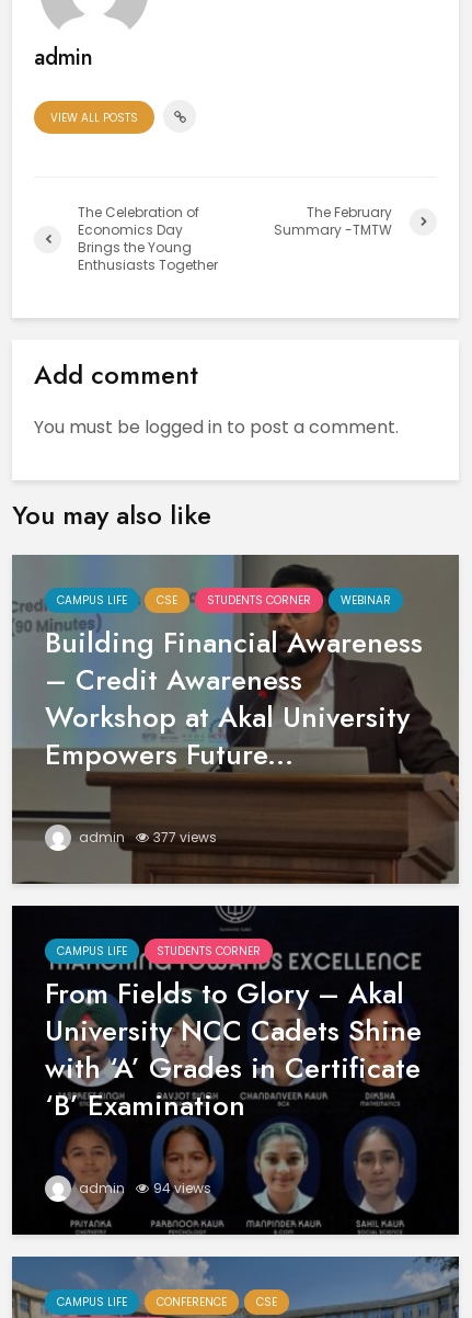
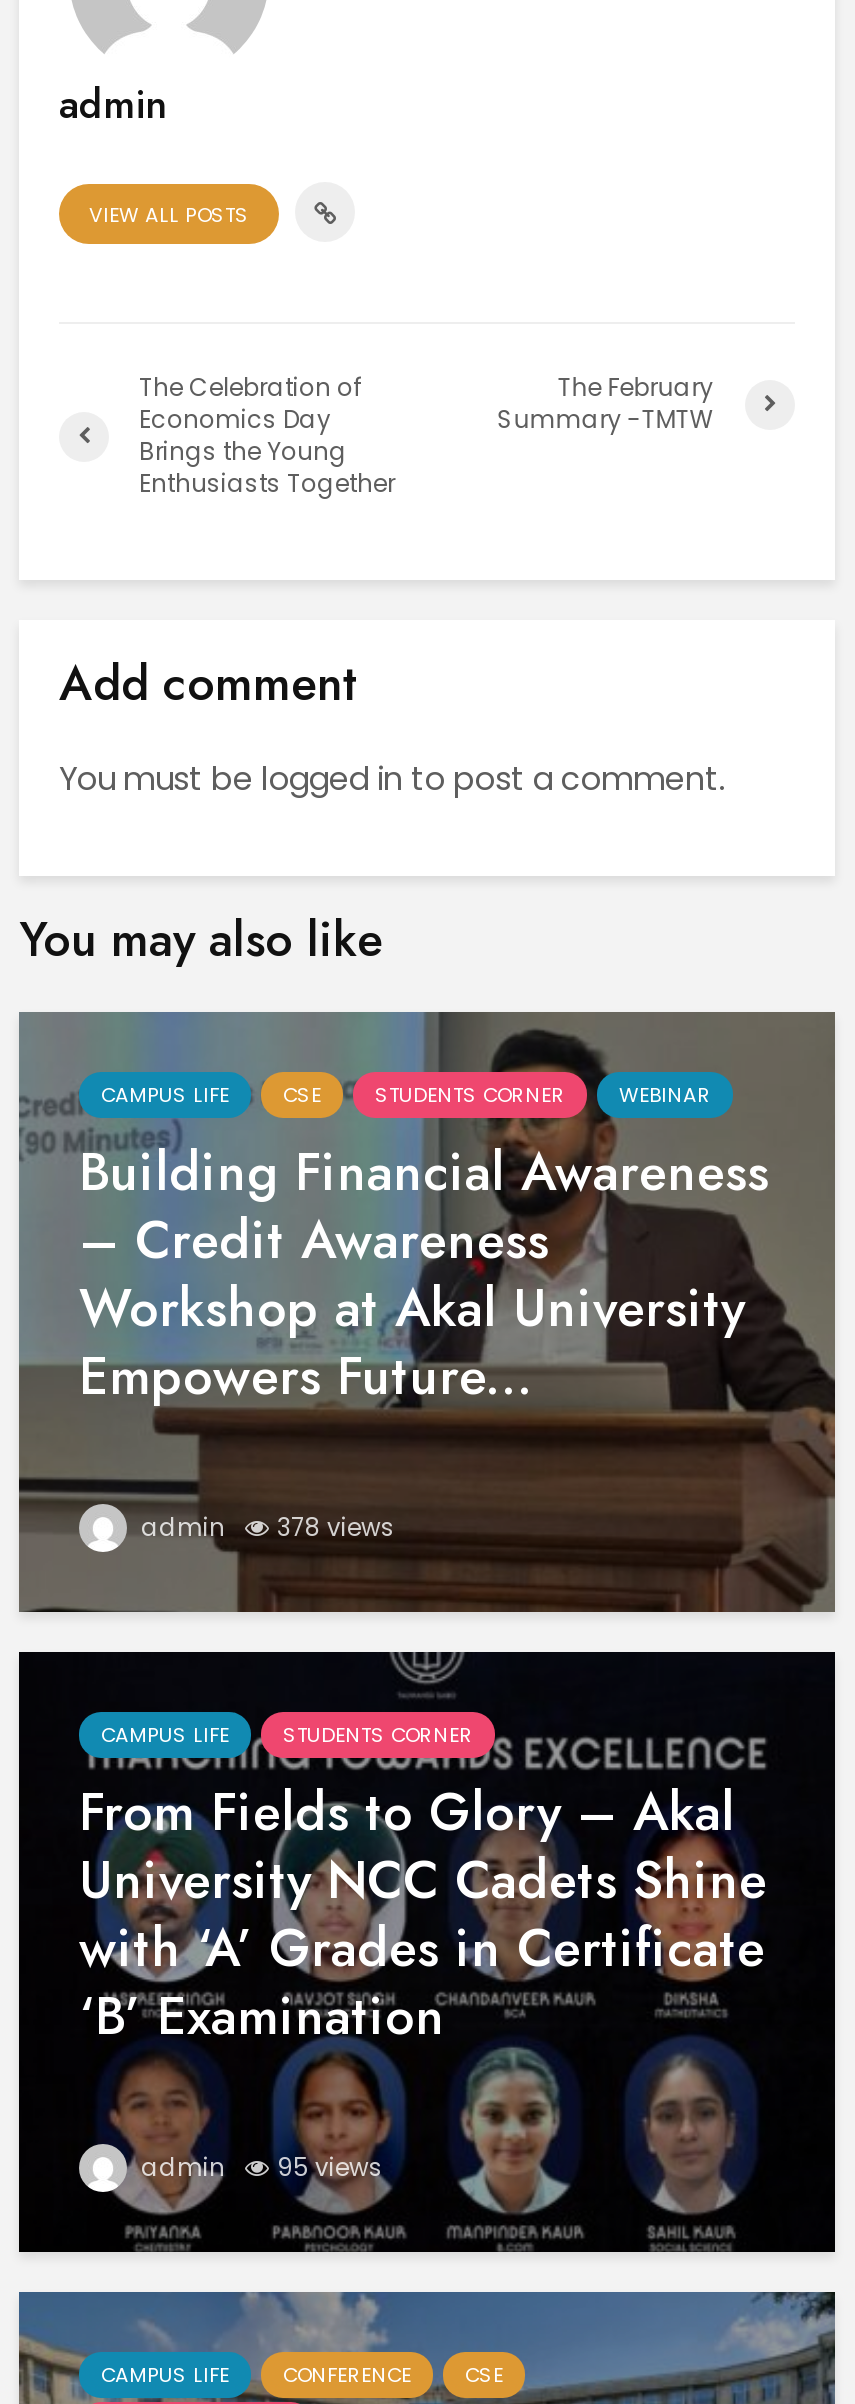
[76,828,217,847] admin 377 views -> [135,1510,395,1544] admin 378 views
[76,1179,211,1197] admin 94 views -> [135,2150,383,2184] admin 95 views

